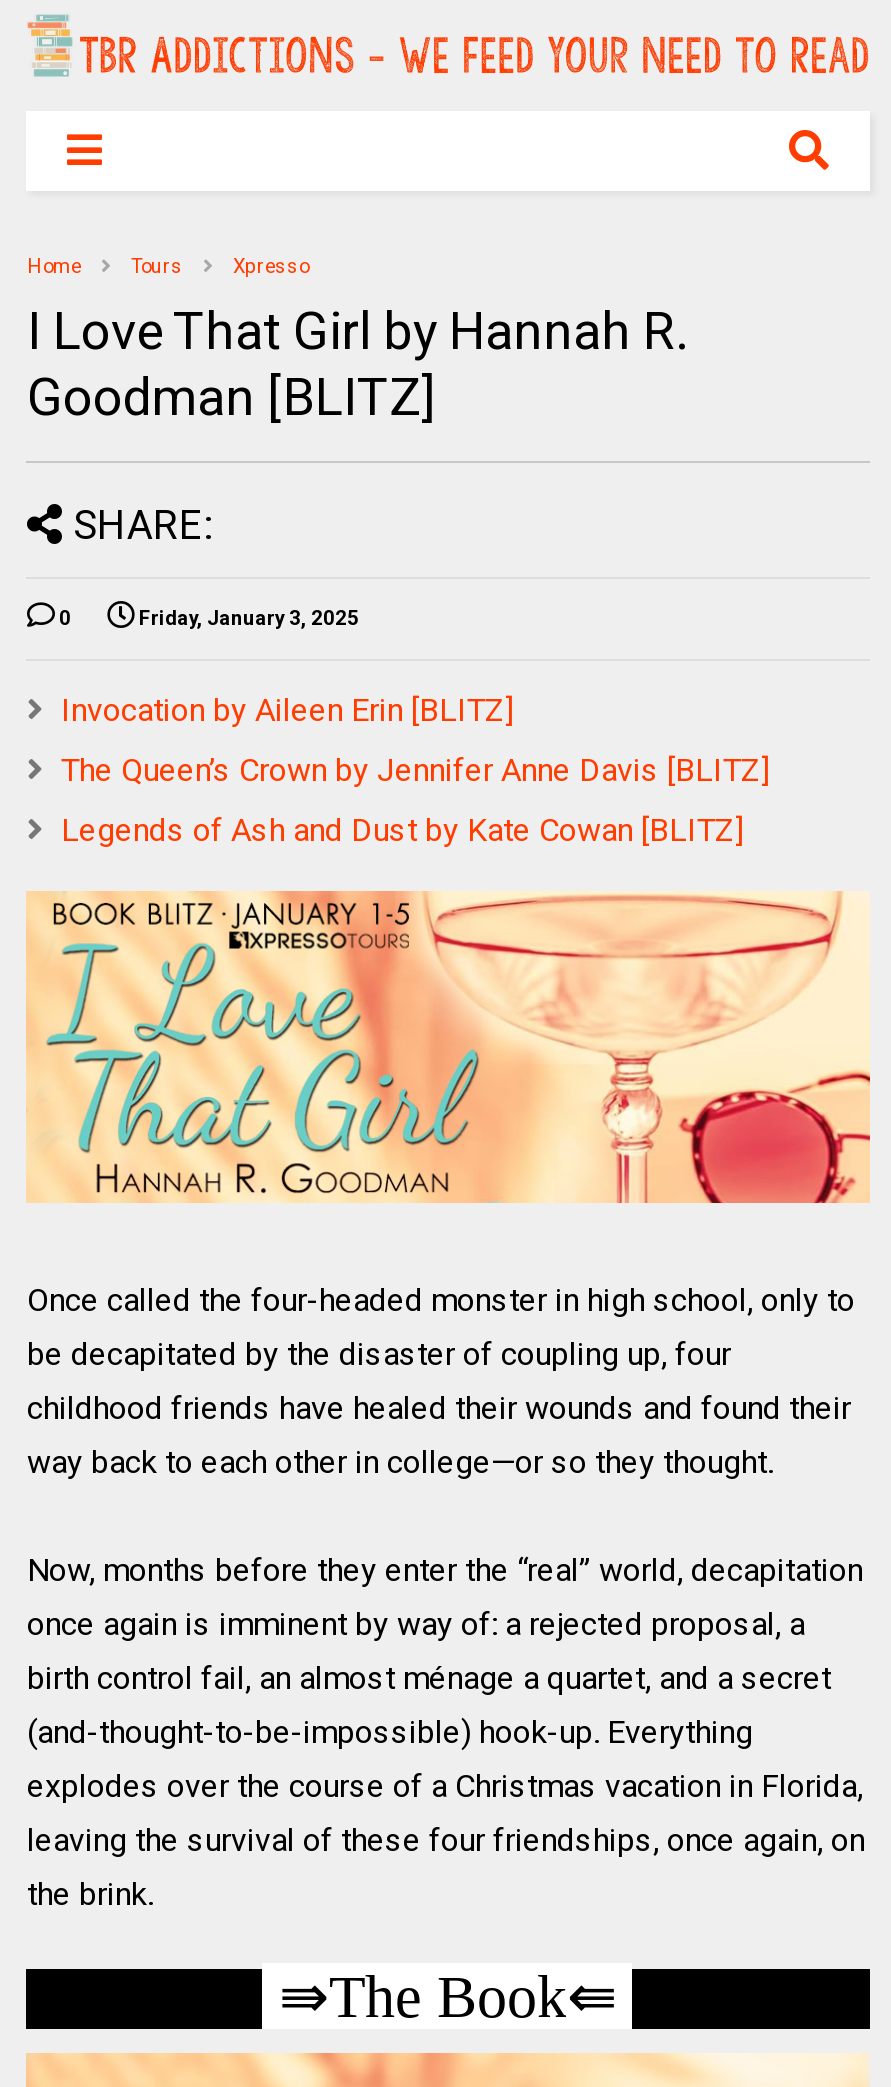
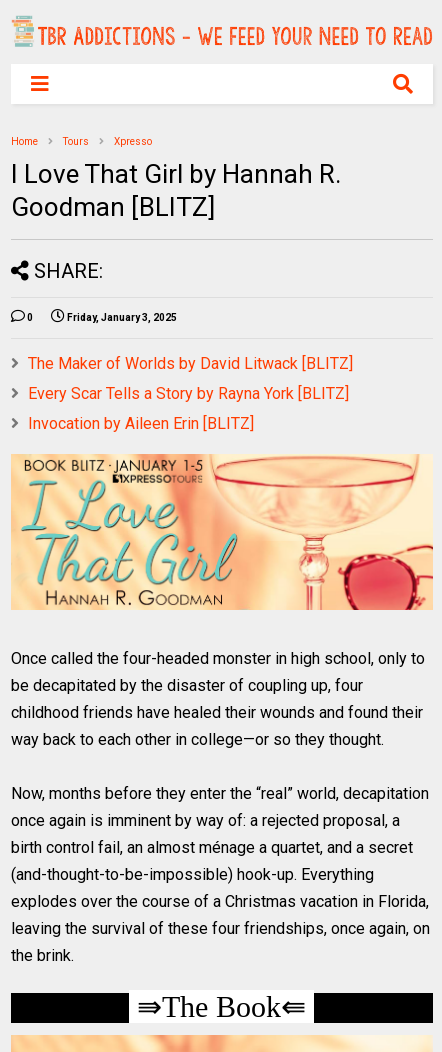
none -> [28,354,353,403] The Maker of Worlds by David Litwack [BLITZ] | Every Scar Tells a Story by Rayna York [BLITZ]
moved [61,691,513,729] -> [28,414,254,433]: Invocation by Aileen Erin [BLITZ]
[61,751,769,849] The Queen’s Crown by Jennifer Anne Davis [BLITZ] | Legends of Ash and Dust by Kate Cowan [BLITZ] -> none

